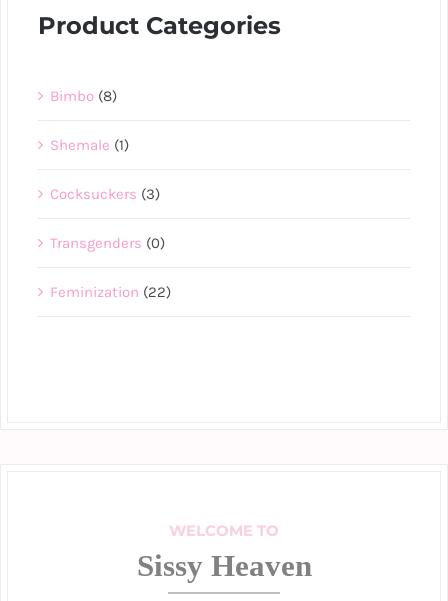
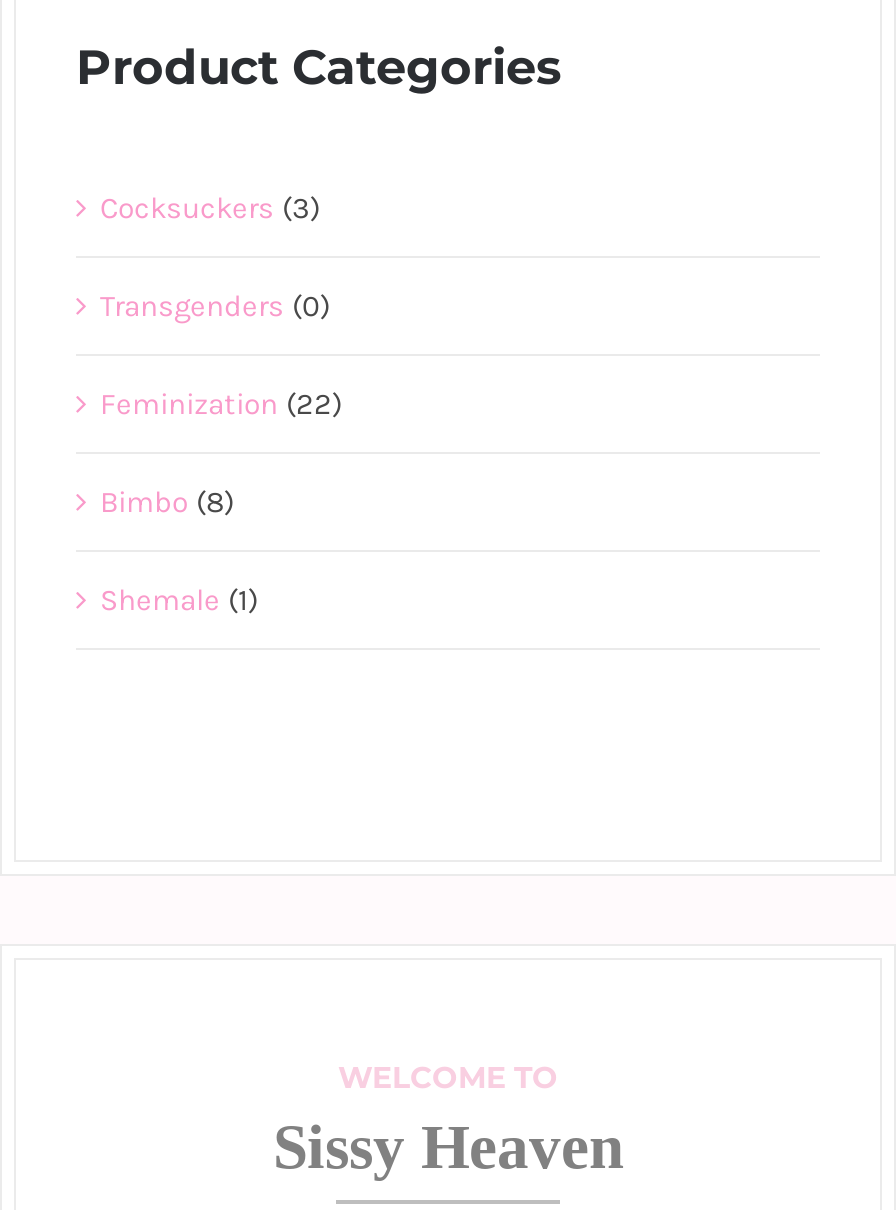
moved [50,87,129,154] -> [100,484,258,618]: Bimbo (8) | Shemale (1)
moved [50,185,171,301] -> [100,190,342,422]: Cocksuckers (3) | Transgenders (0) | Feminization (22)

